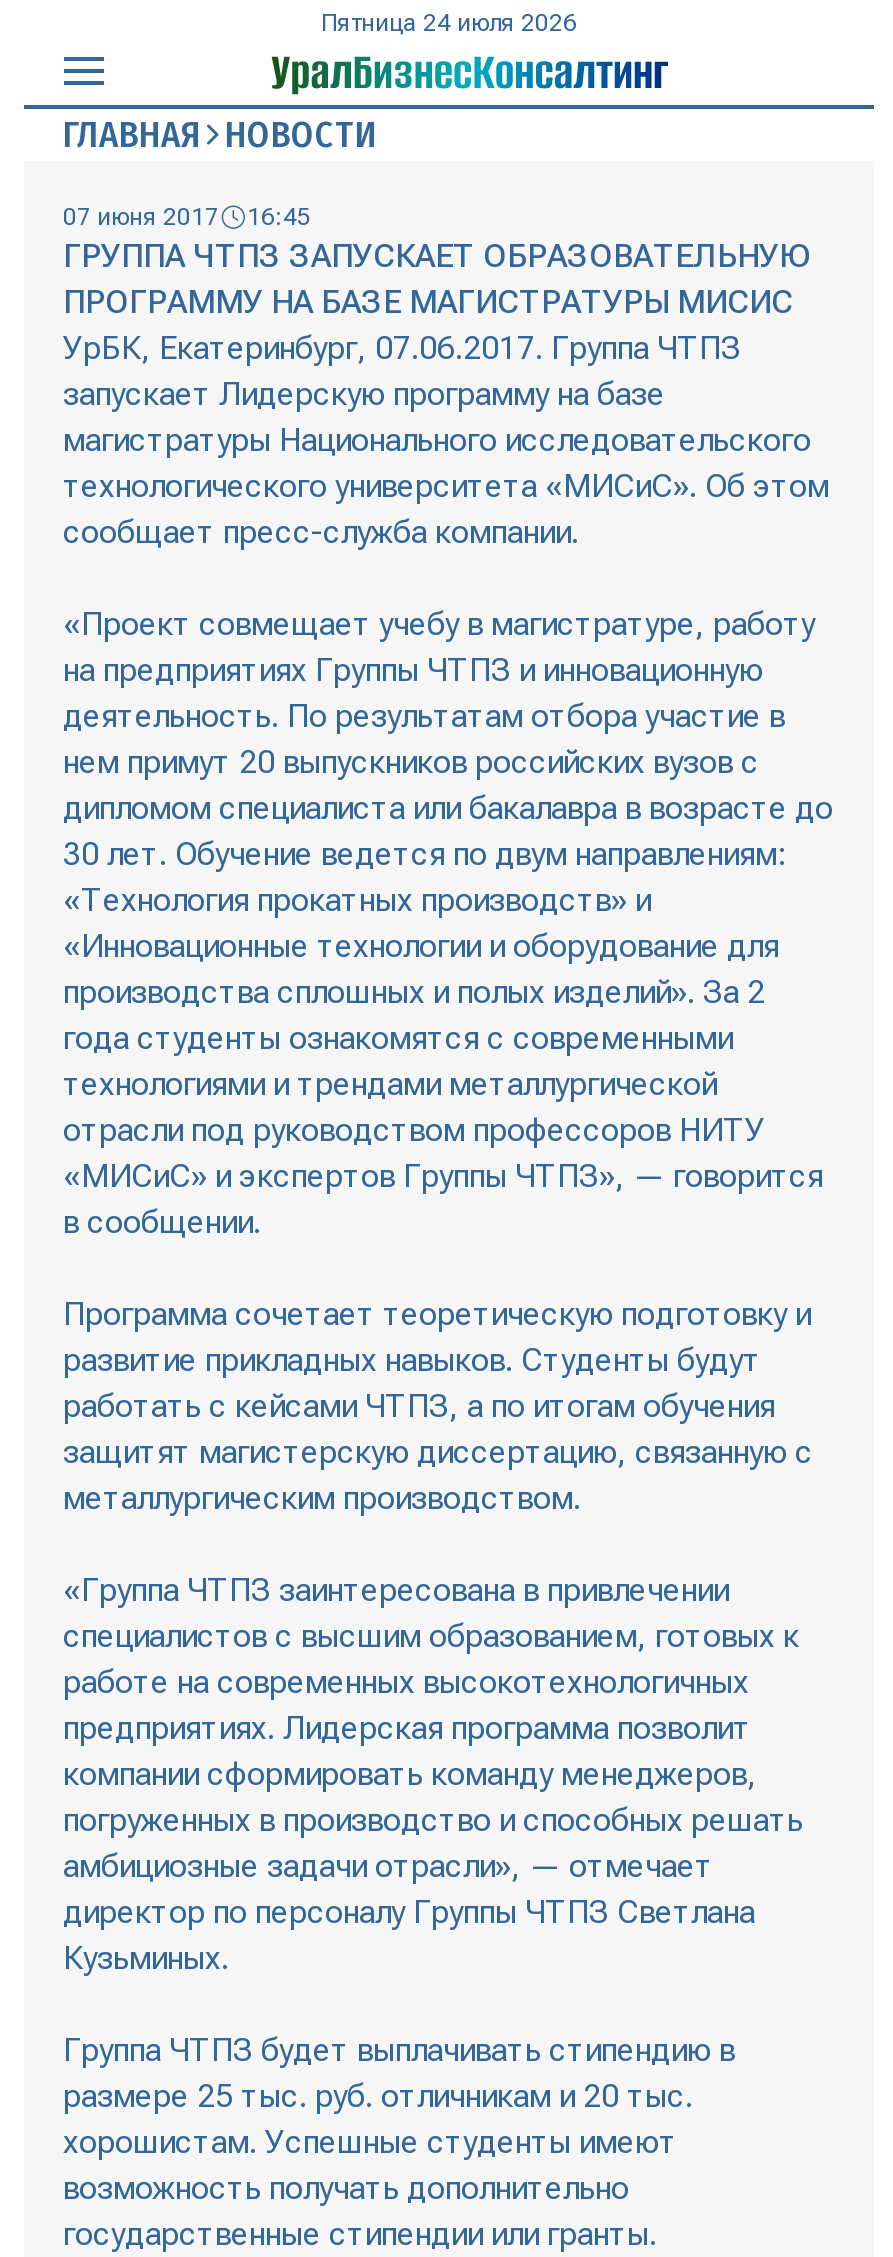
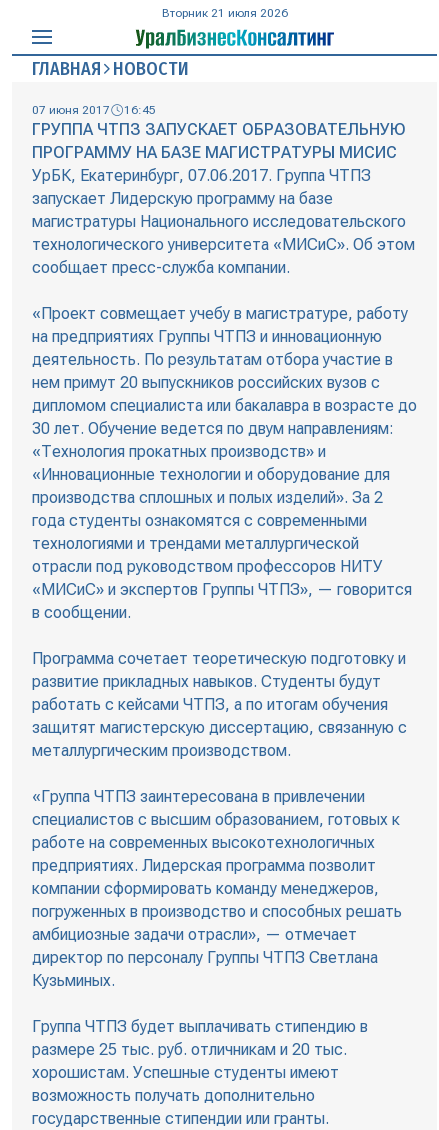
[320,9,576,37] Пятница 24 июля 2026 -> [161,6,287,20] Вторник 21 июля 2026

